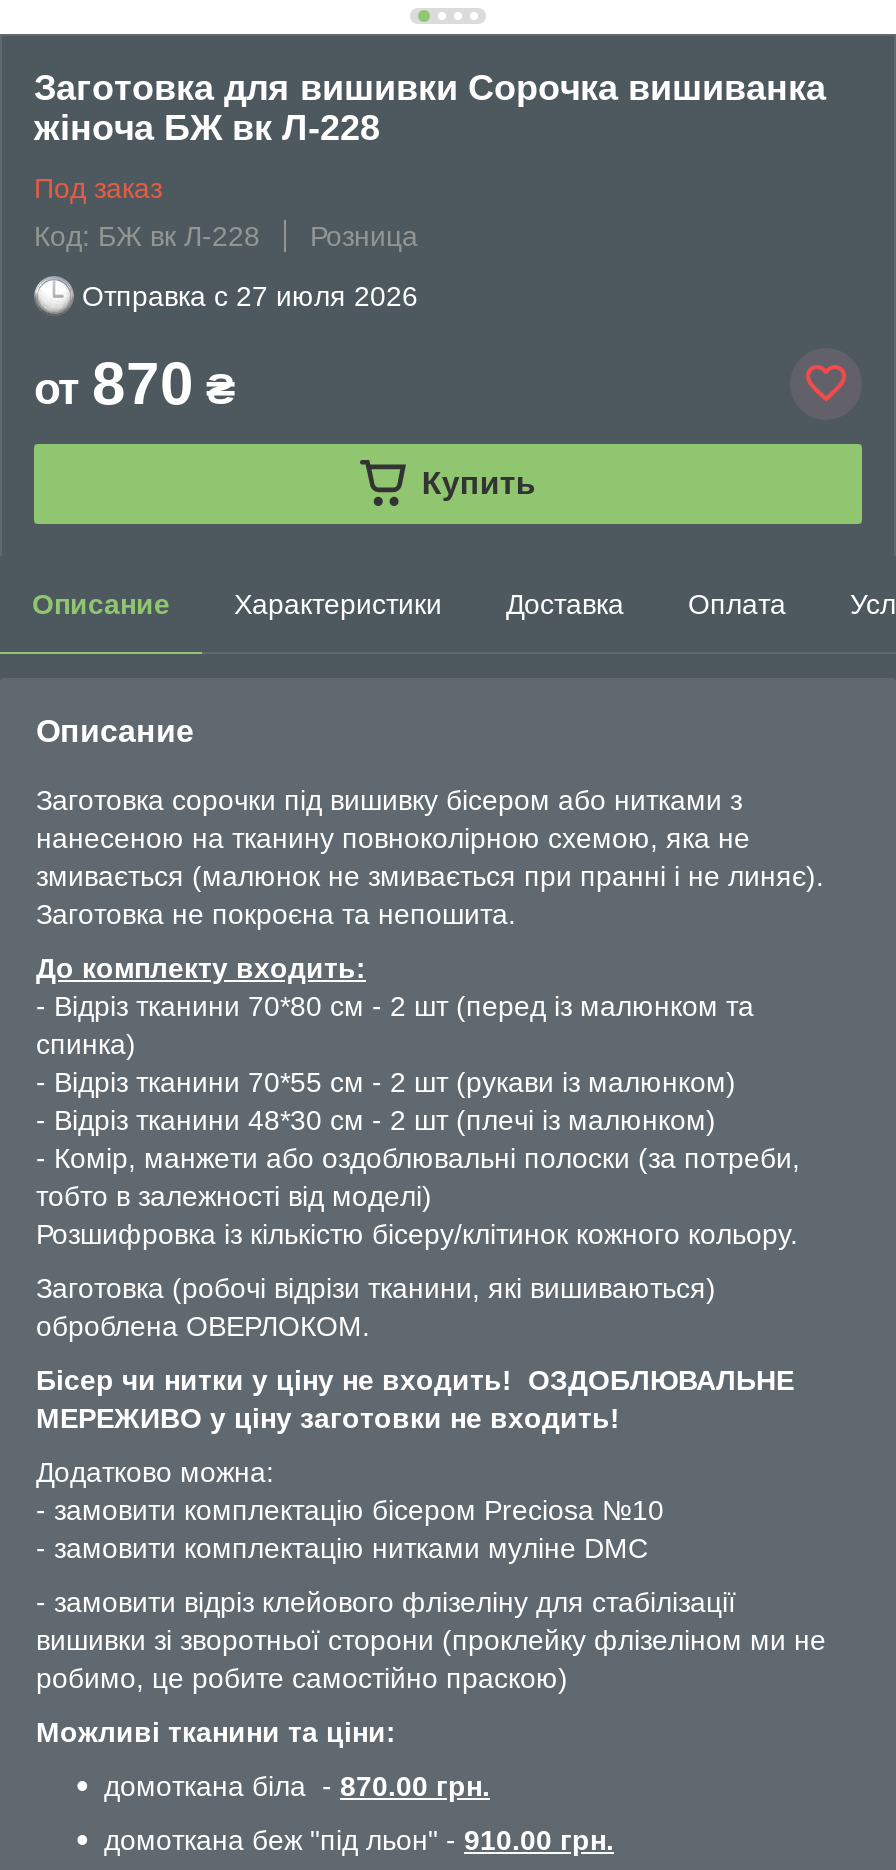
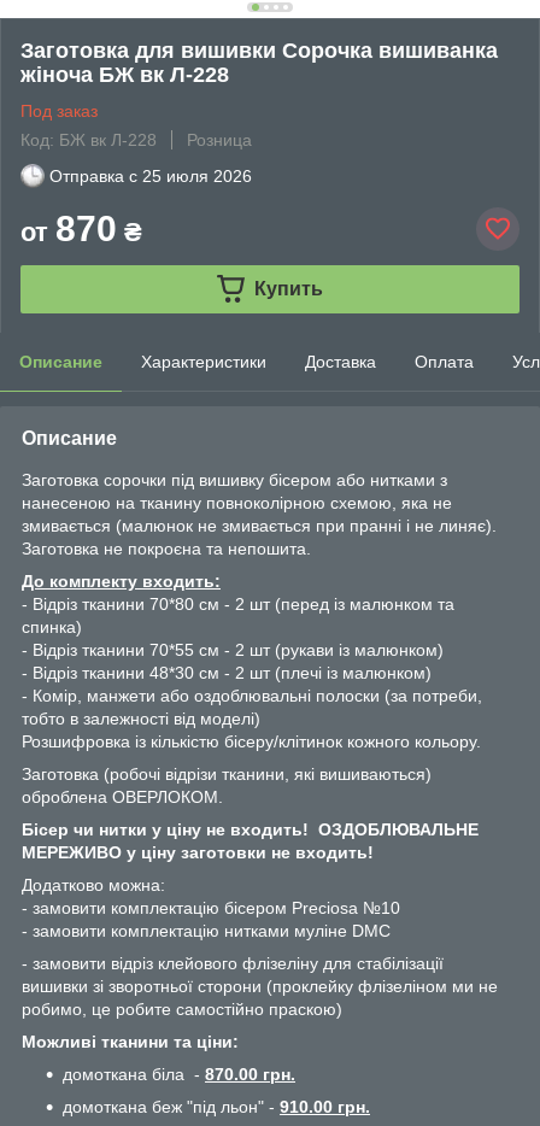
[82,280,418,312] Отправка с 27 июля 2026 -> [49,166,252,185] Отправка с 25 июля 2026

